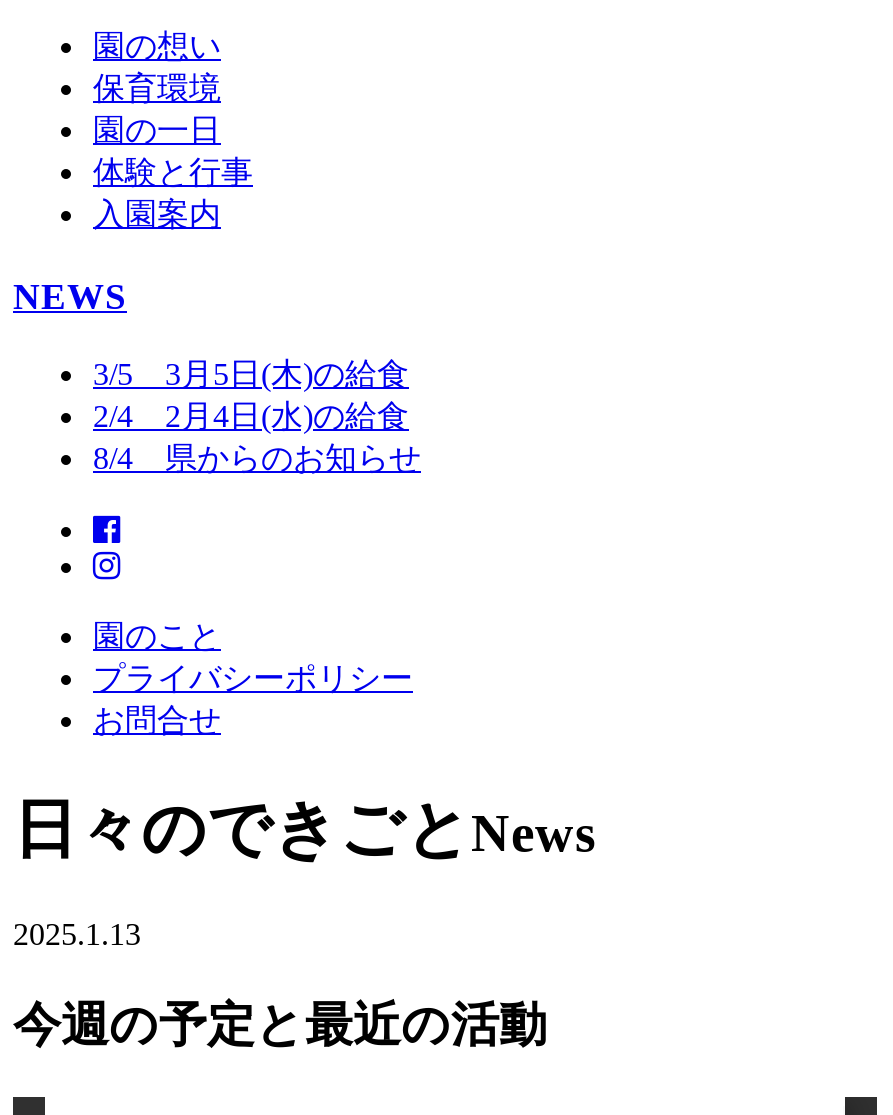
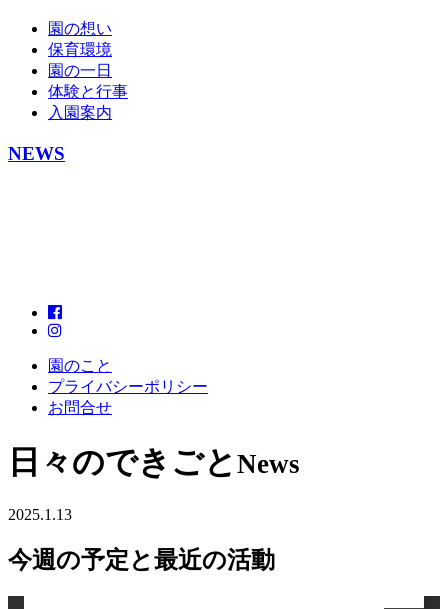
[93,358,421,476] 3/5 3月5日(木)の給食 | 2/4 2月4日(水)の給食 | 8/4 県からのお知らせ -> none

